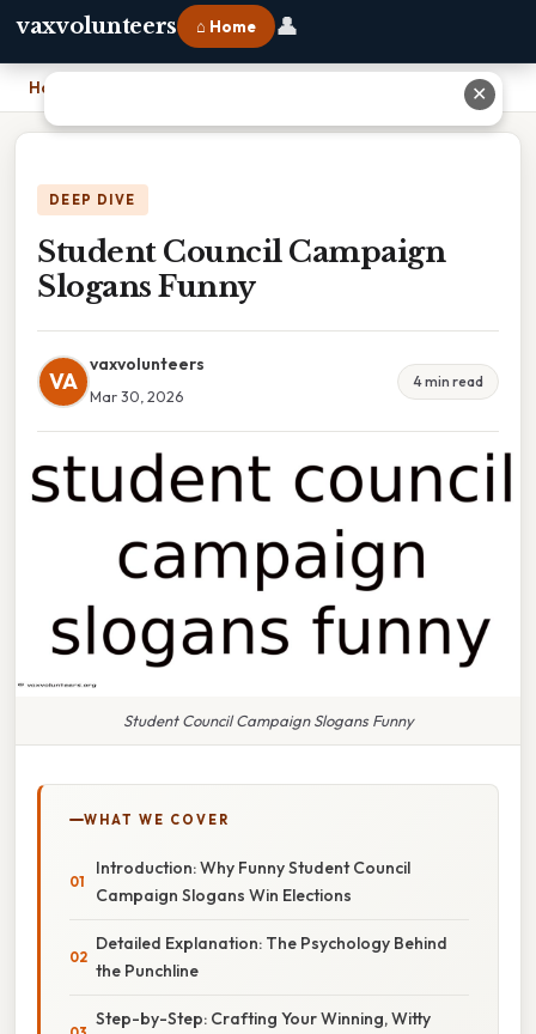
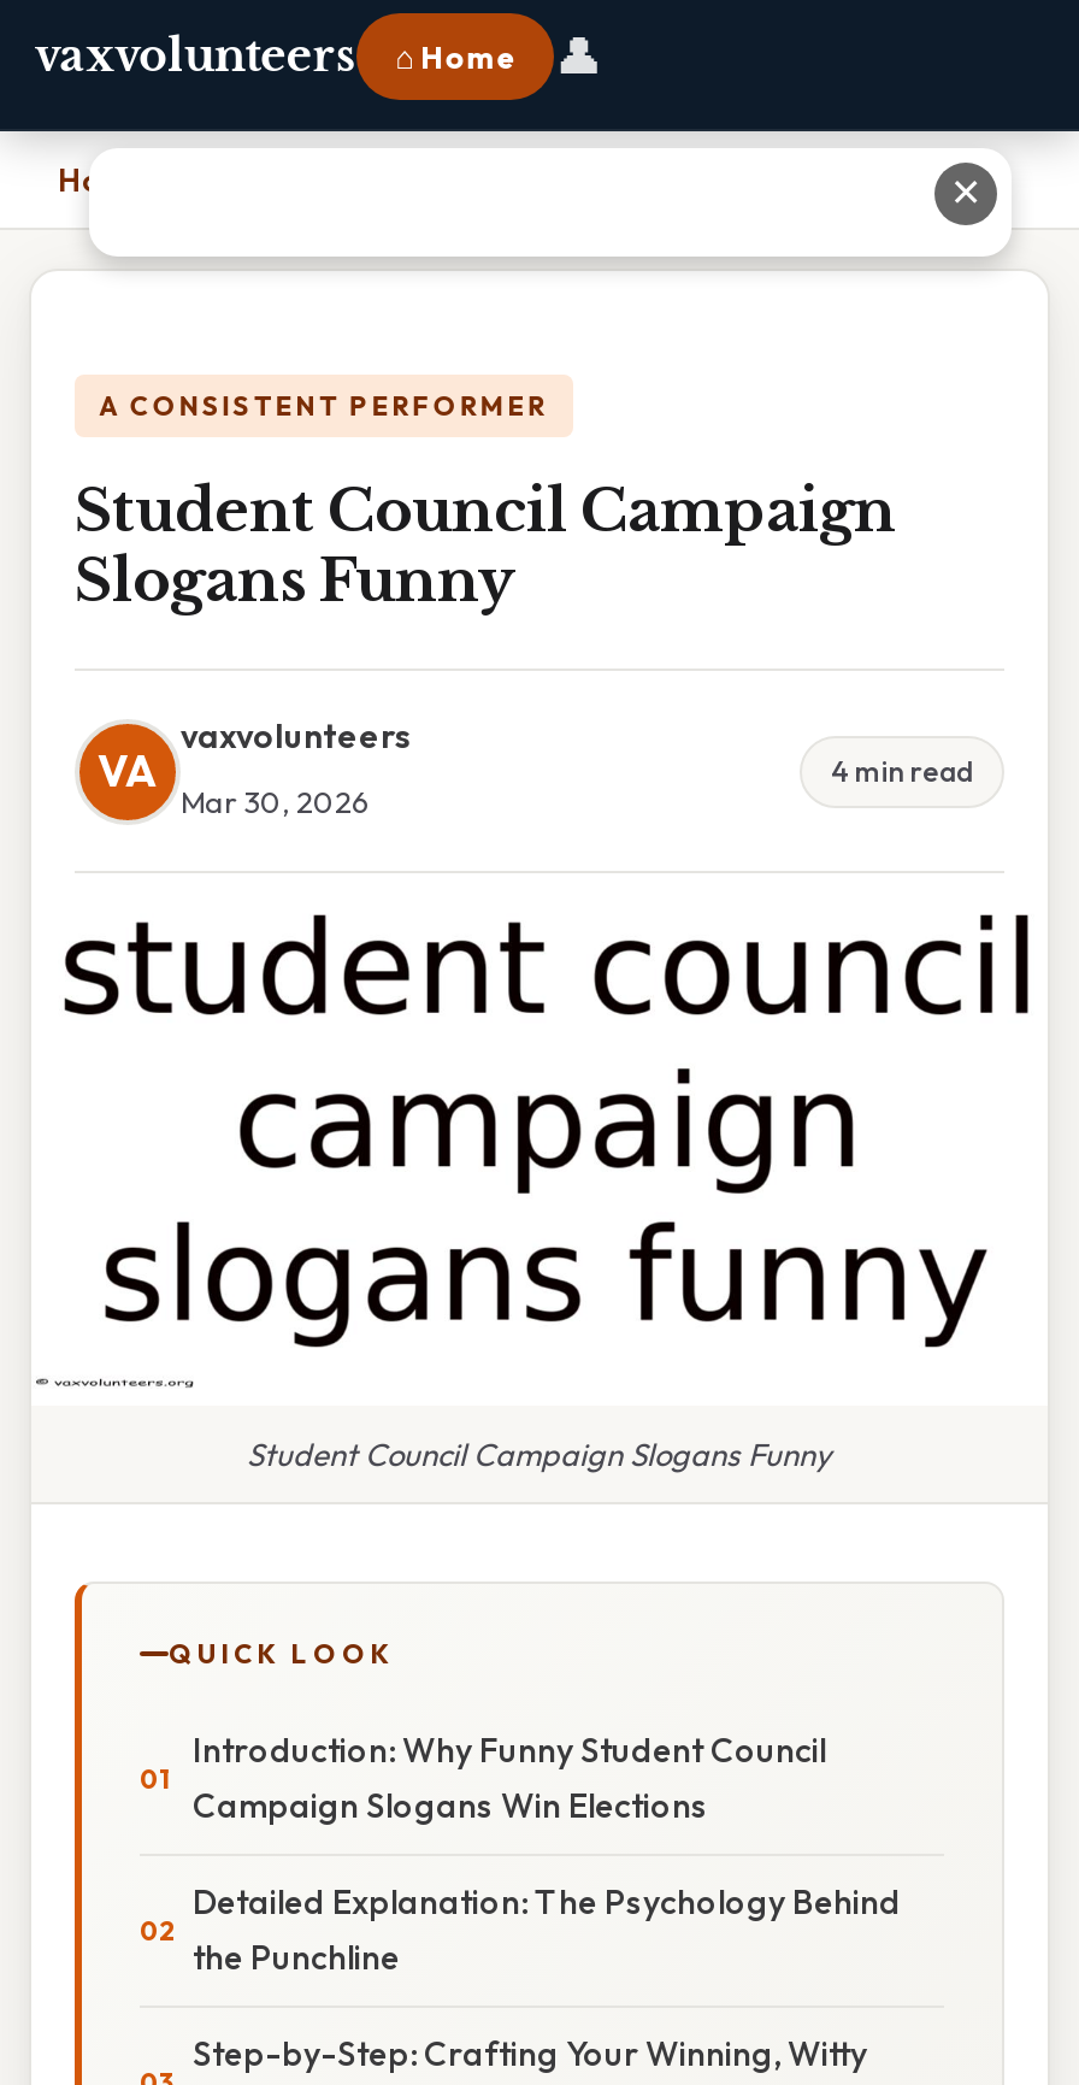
[49,191,136,208] DEEP DIVE -> [99,389,549,423] A CONSISTENT PERFORMER
[84,811,230,828] WHAT WE COVER -> [169,1636,395,1670] QUICK LOOK

